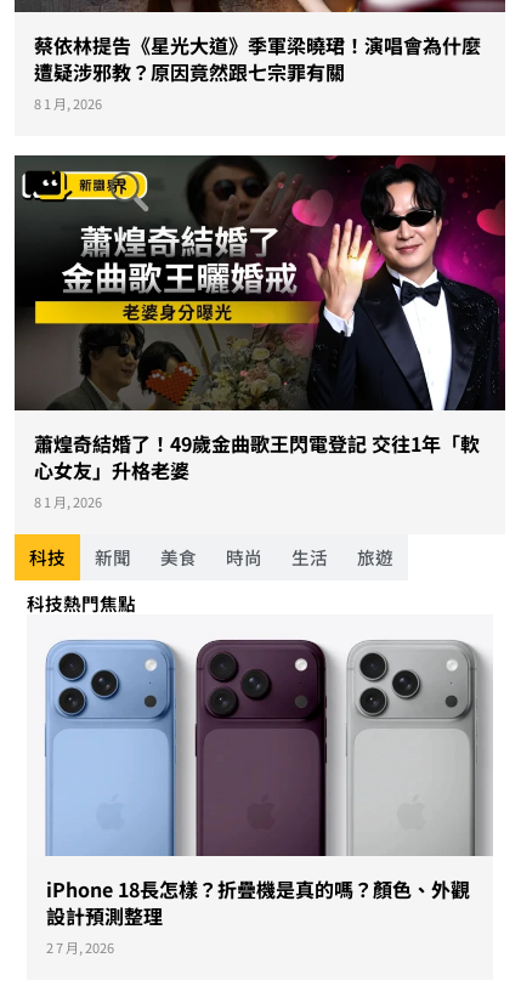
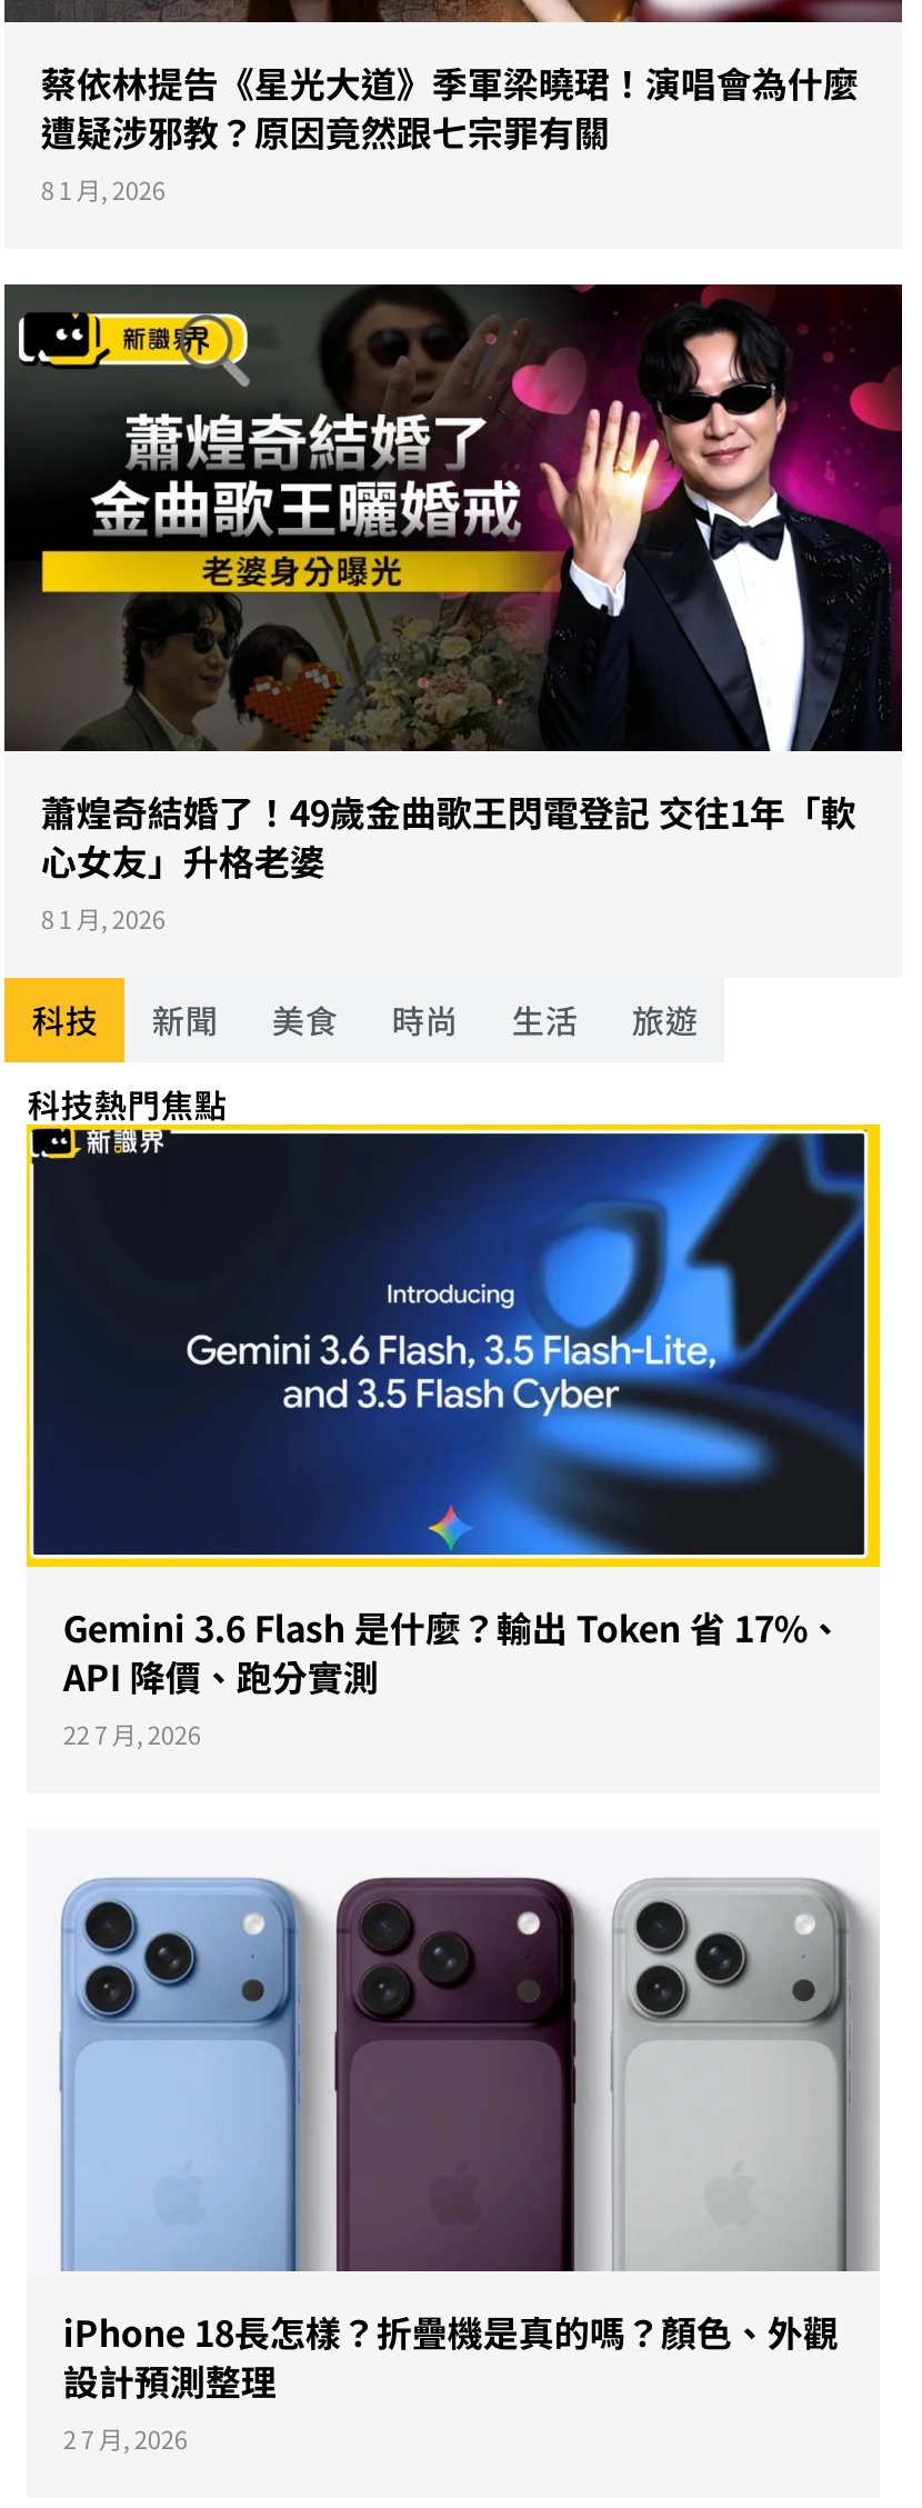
none -> [24,1122,882,1751] [image] | Gemini 3.6 Flash 是什麼？輸出 Token 省 17%、 | API 降價、跑分實測 | 22 7 月, 2026

